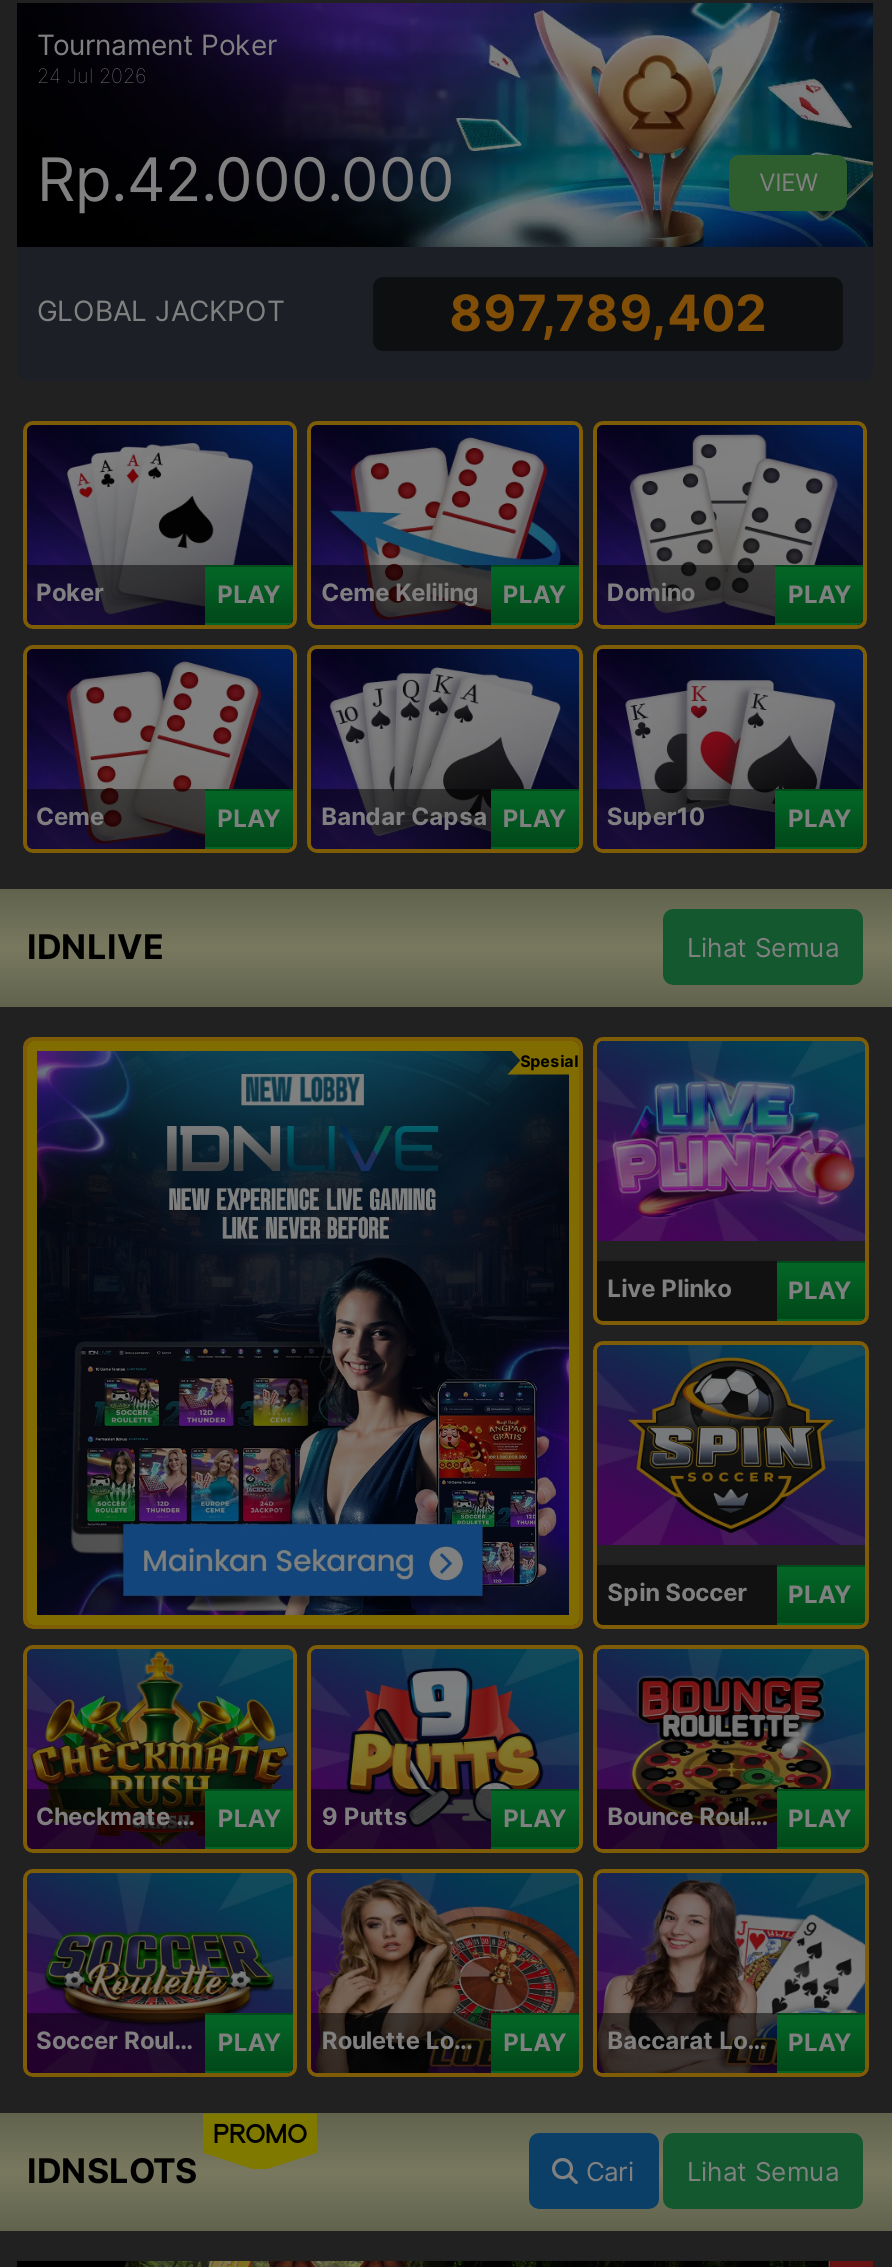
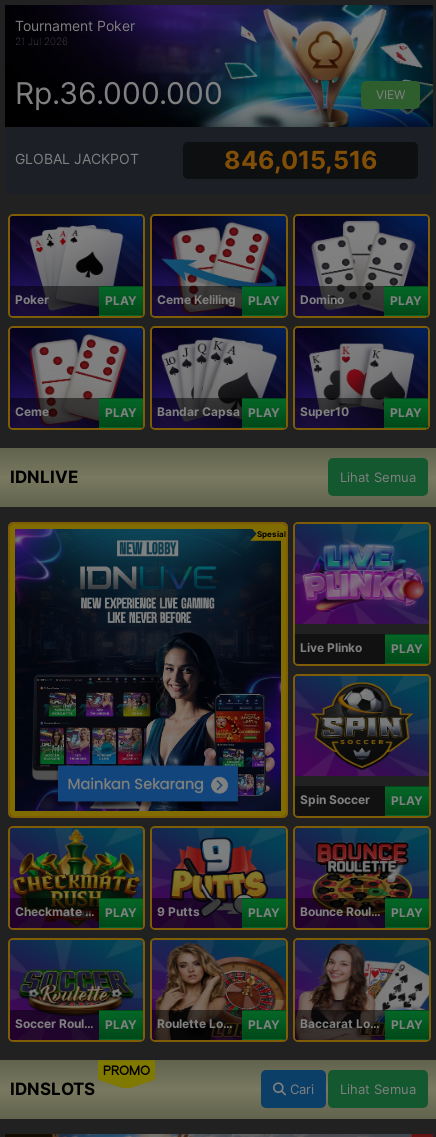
[37,62,147,86] 24 Jul 2026 -> [15,34,68,46] 21 Jul 2026
[37,143,455,215] Rp.42.000.000 -> [15,75,223,111] Rp.36.000.000
[449,282,767,342] 897,789,402 -> [224,145,378,175] 846,015,516

